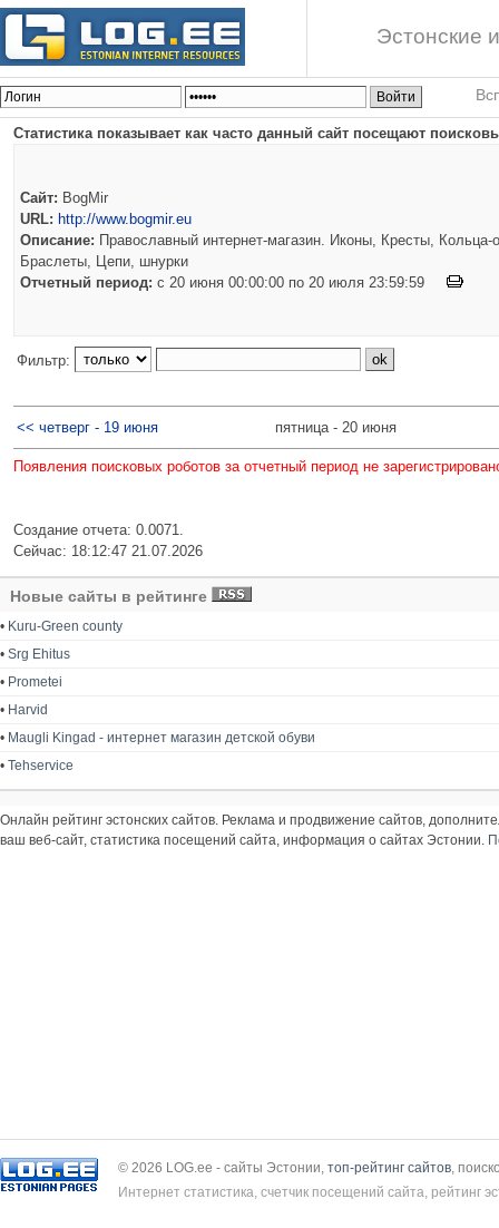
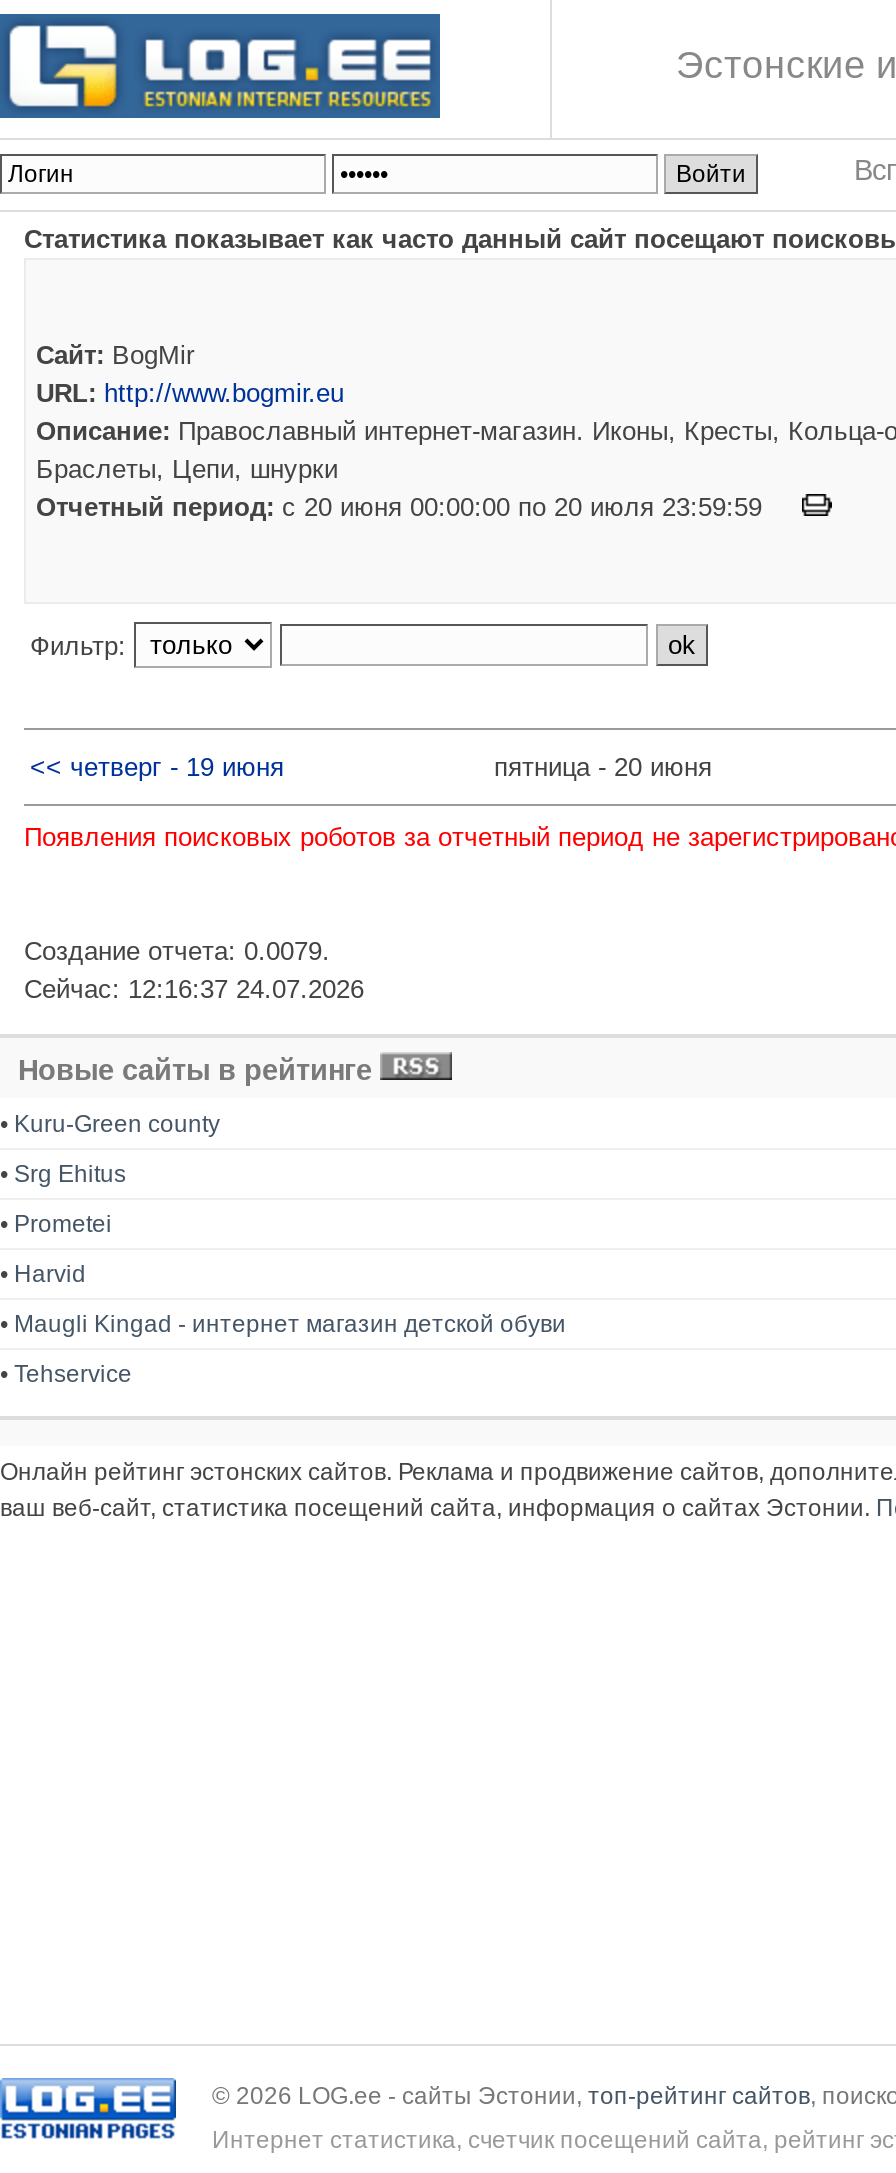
[13,522,184,538] Создание отчета: 0.0071. -> [24,936,330,966] Создание отчета: 0.0079.
[13,543,203,560] Сейчас: 18:12:47 21.07.2026 -> [24,974,364,1004] Сейчас: 12:16:37 24.07.2026

